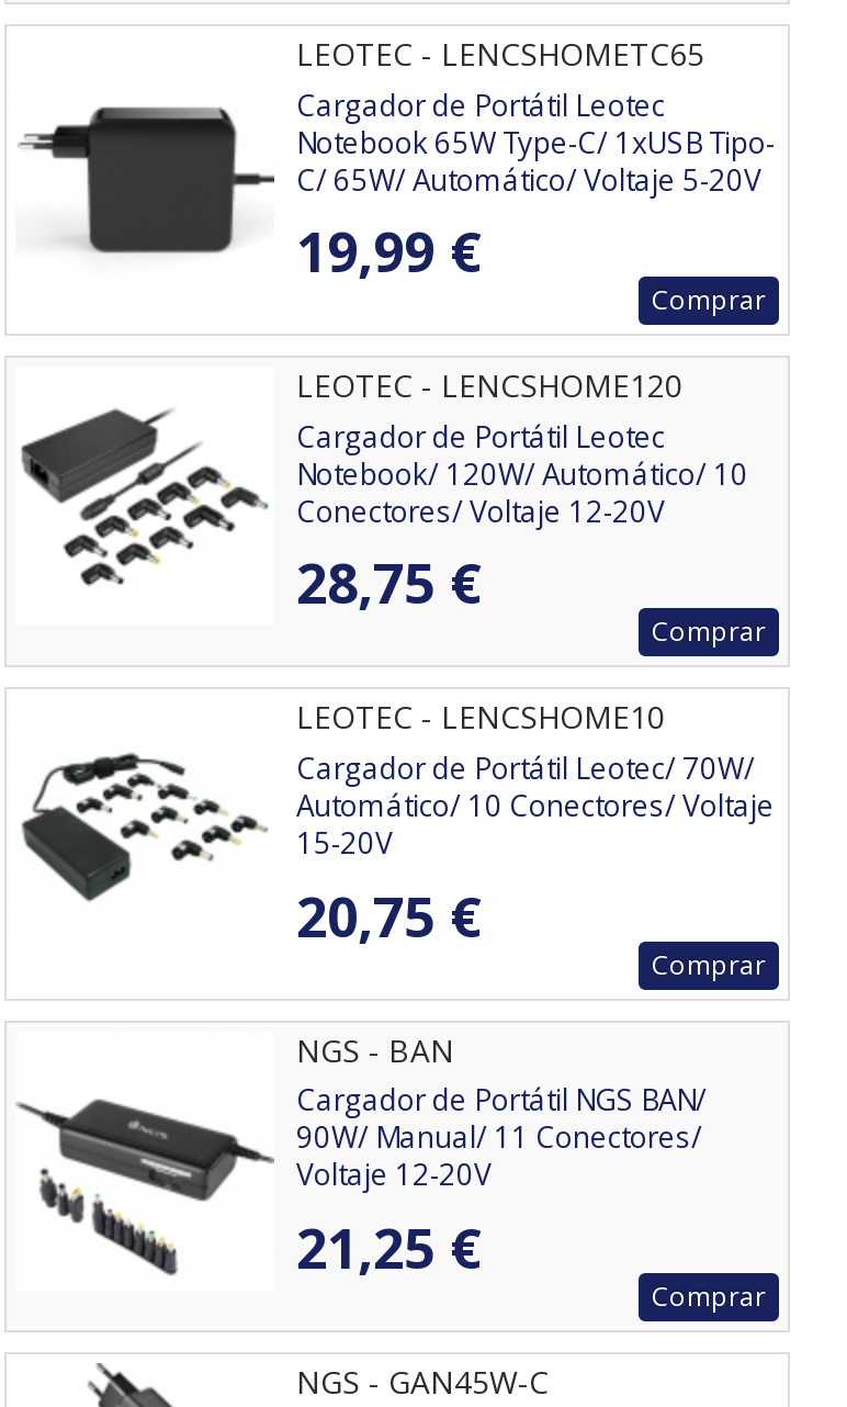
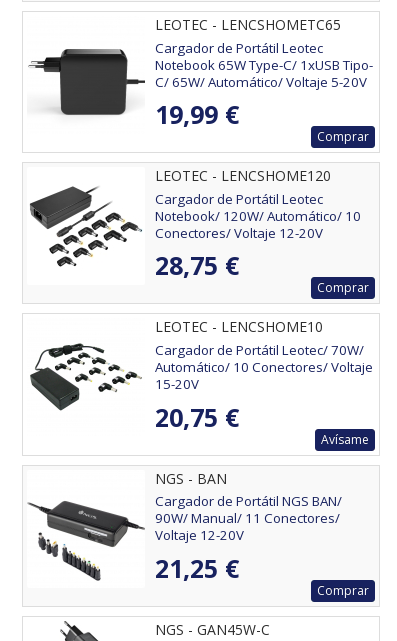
[652,945,766,982] Comprar -> [321,430,369,447] Avísame

